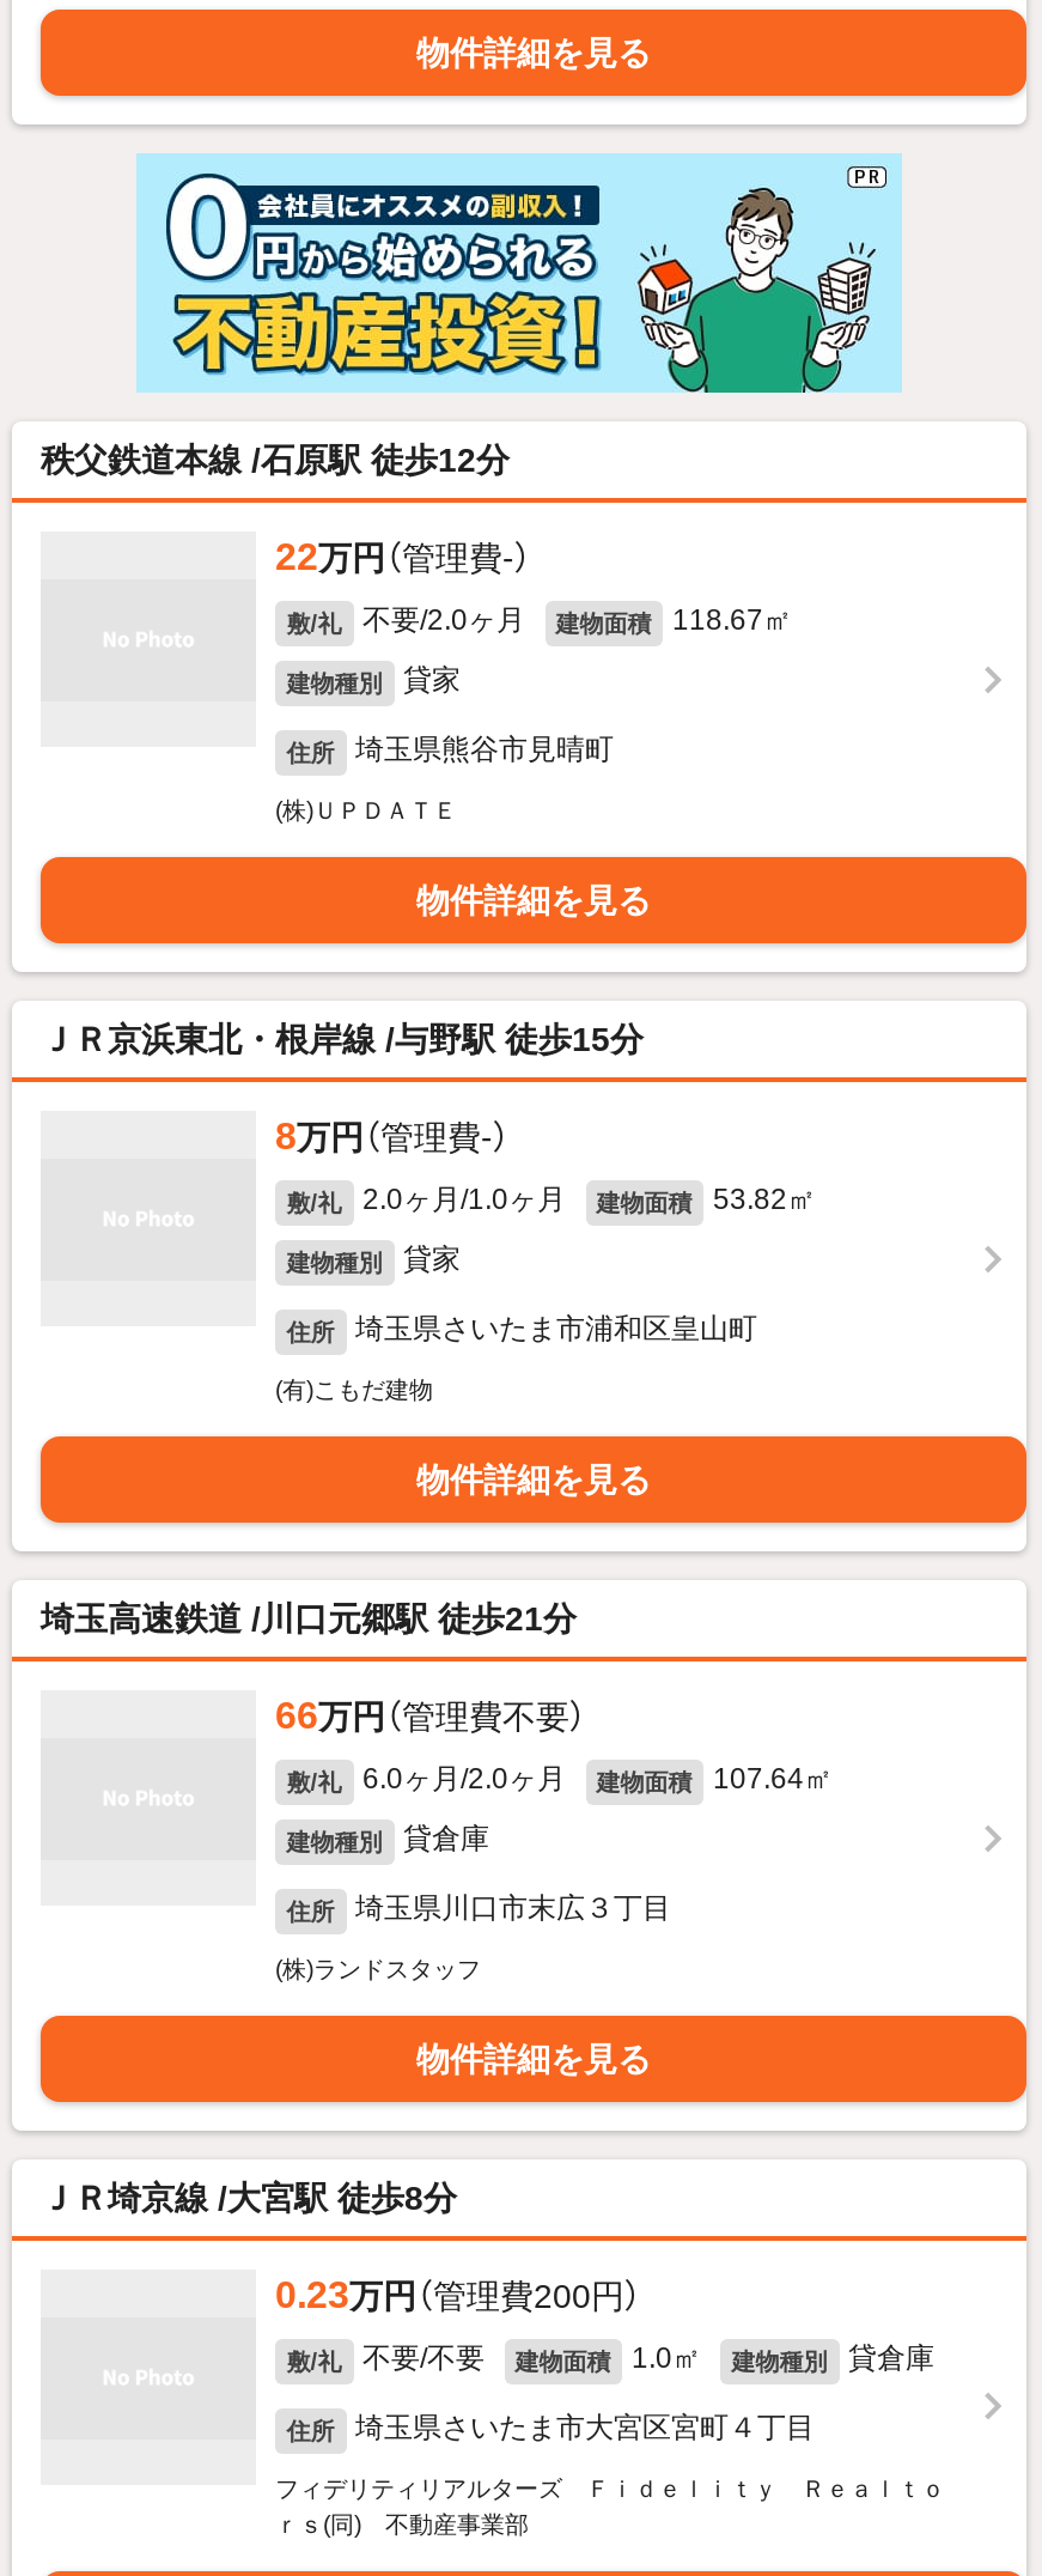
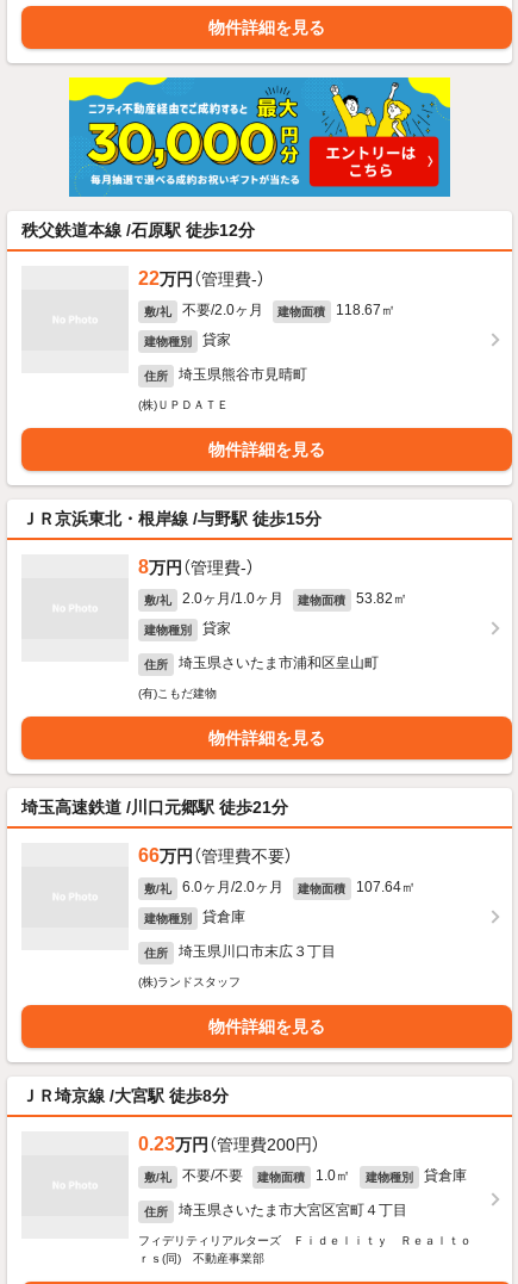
[136,153,902,395] [image] -> [68,76,451,197] [image]

